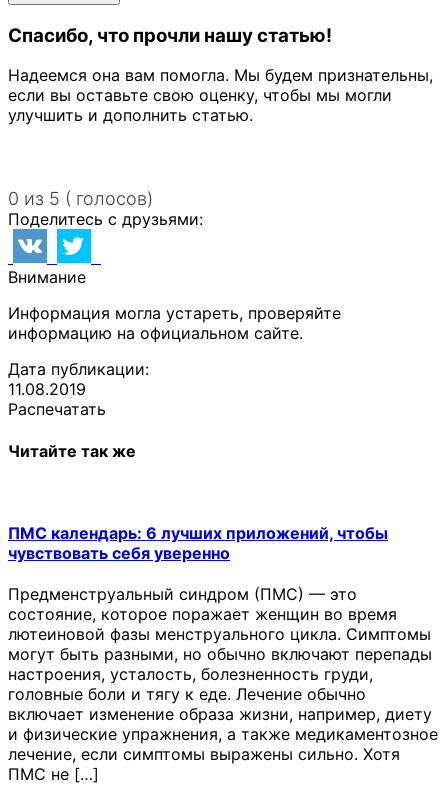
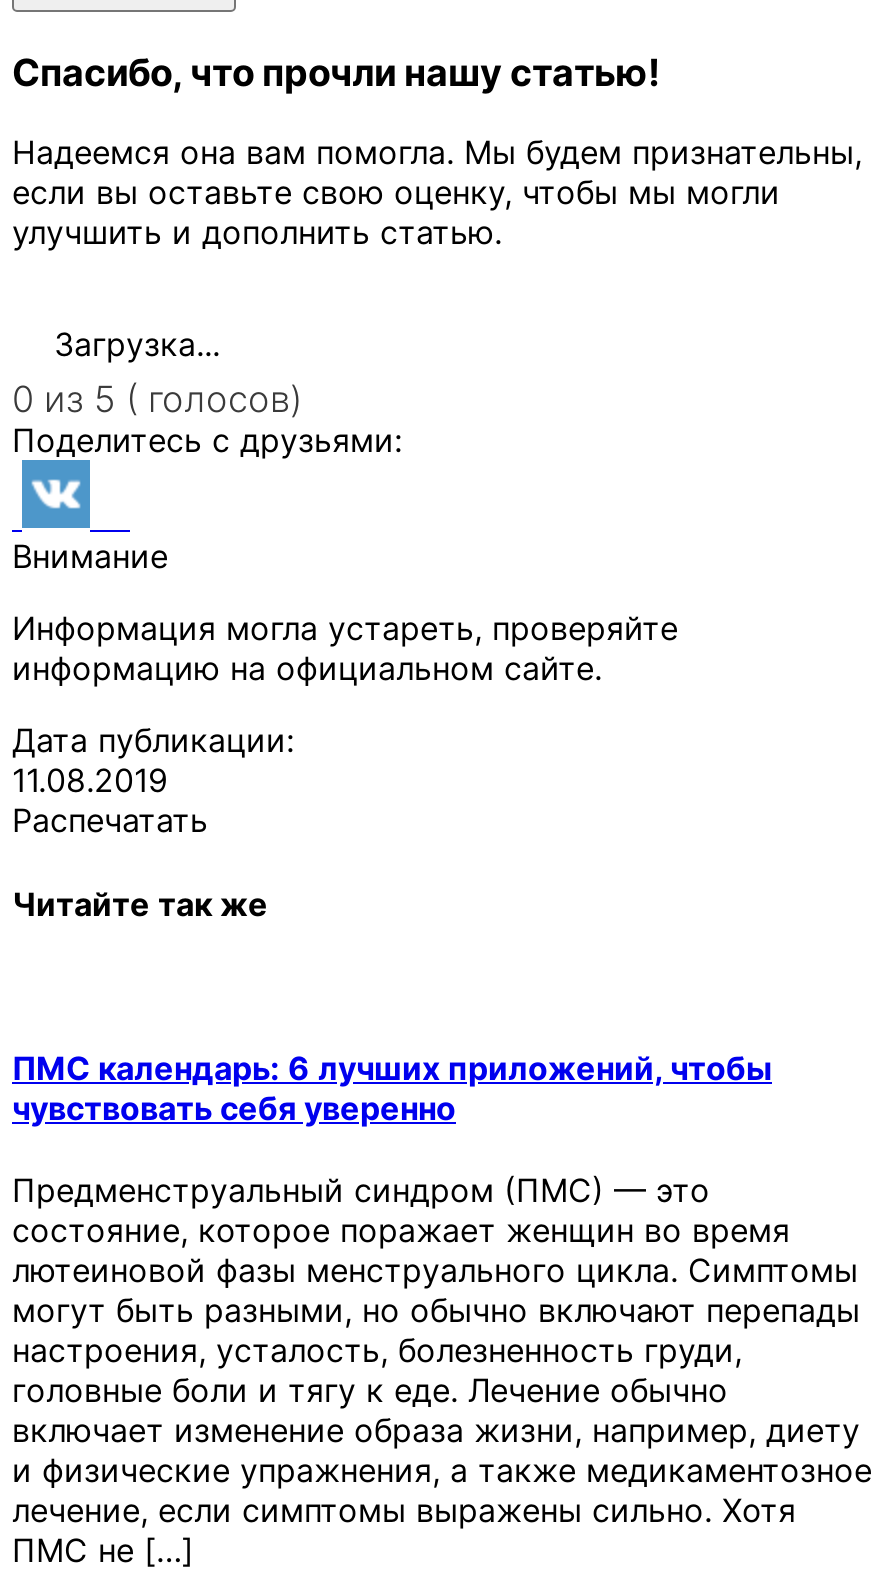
none -> [44,325,220,365] Загрузка...
[56,232,102,266] [image] -> none

